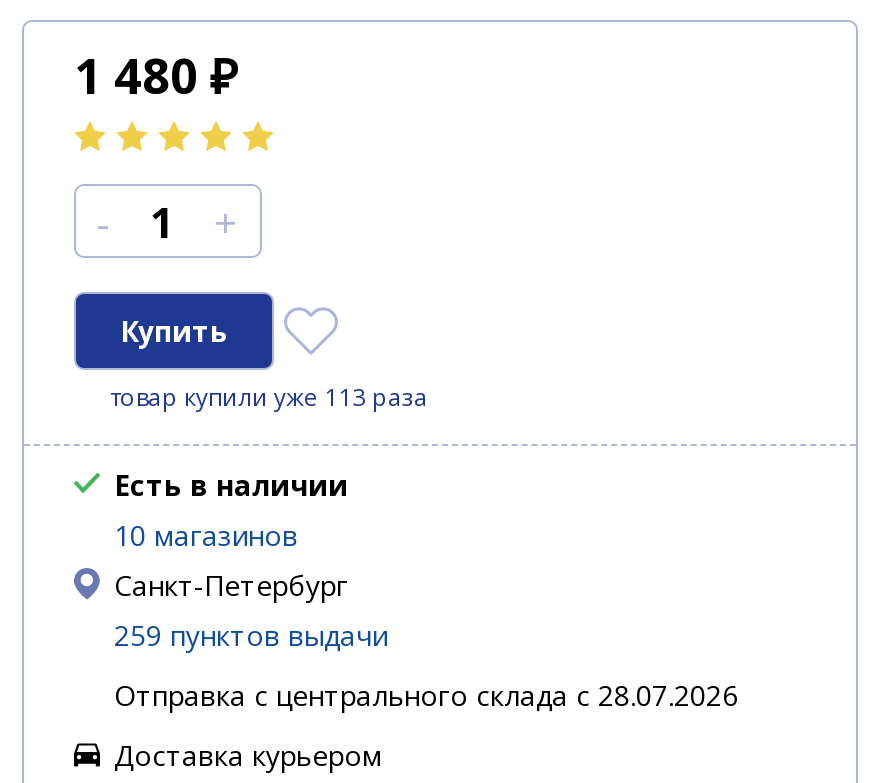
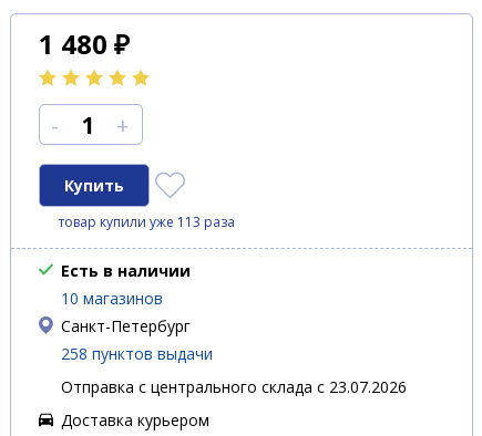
[114,616,388,654] 259 пунктов выдачи -> [61,343,213,364] 258 пунктов выдачи
[114,676,738,714] Отправка с центрального склада с 28.07.2026 -> [61,376,407,397] Отправка с центрального склада с 23.07.2026

